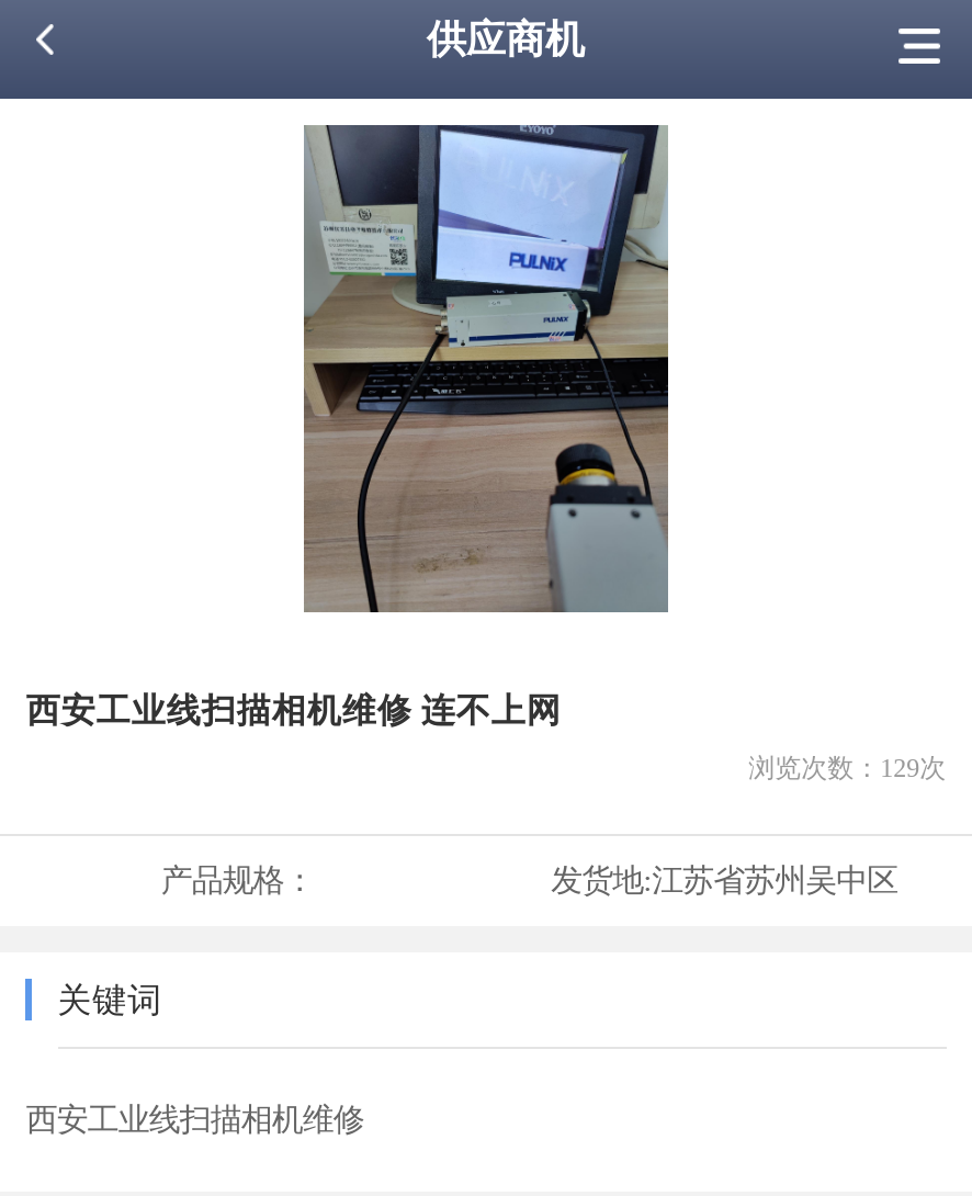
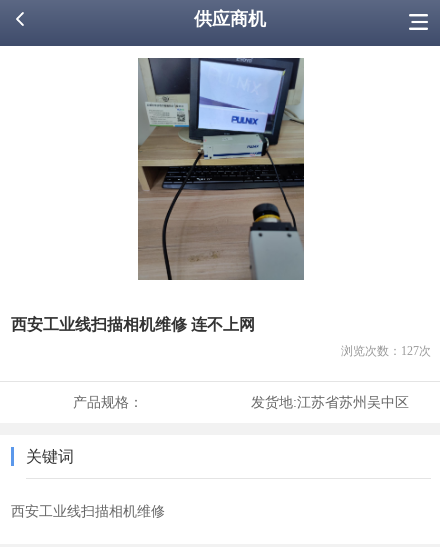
[749,752,946,783] 浏览次数：129次 -> [341,344,431,358] 浏览次数：127次

